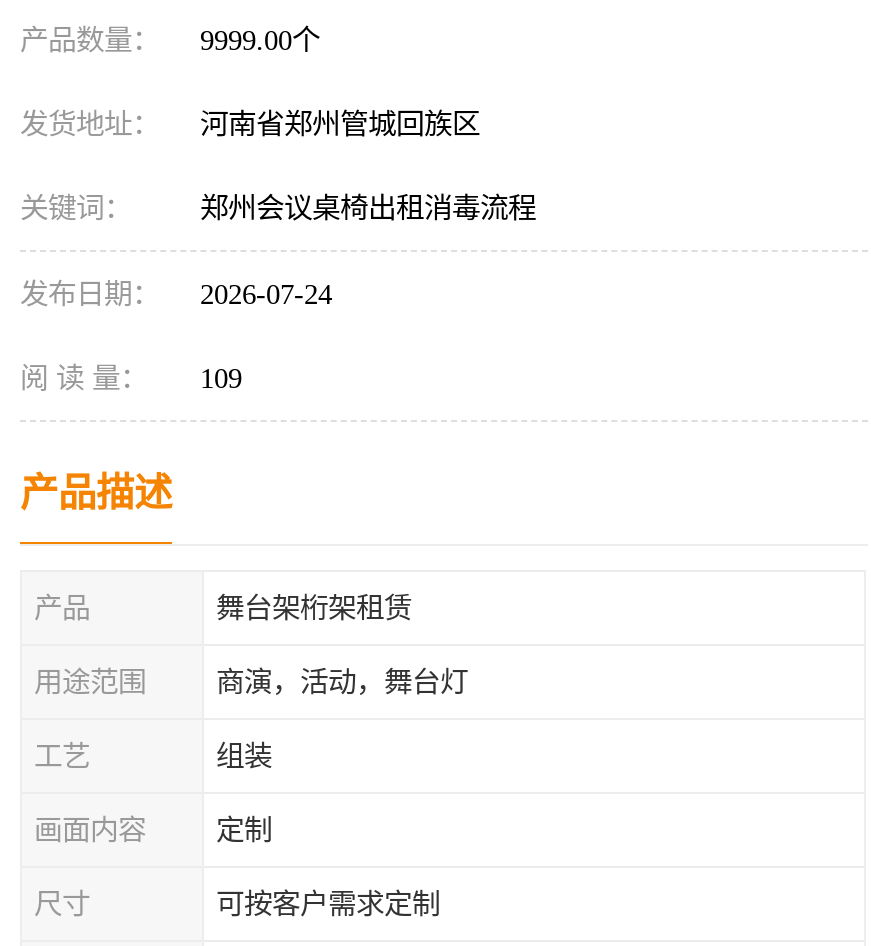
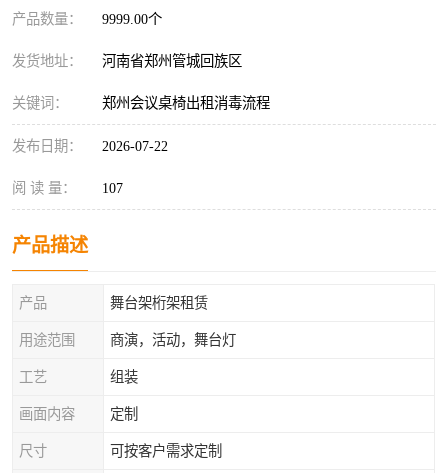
[20,278,332,310] 发布日期： 2026-07-24 -> [12,138,168,154] 发布日期： 2026-07-22
[20,362,242,394] 阅 读 量： 109 -> [12,180,123,196] 阅 读 量： 107

